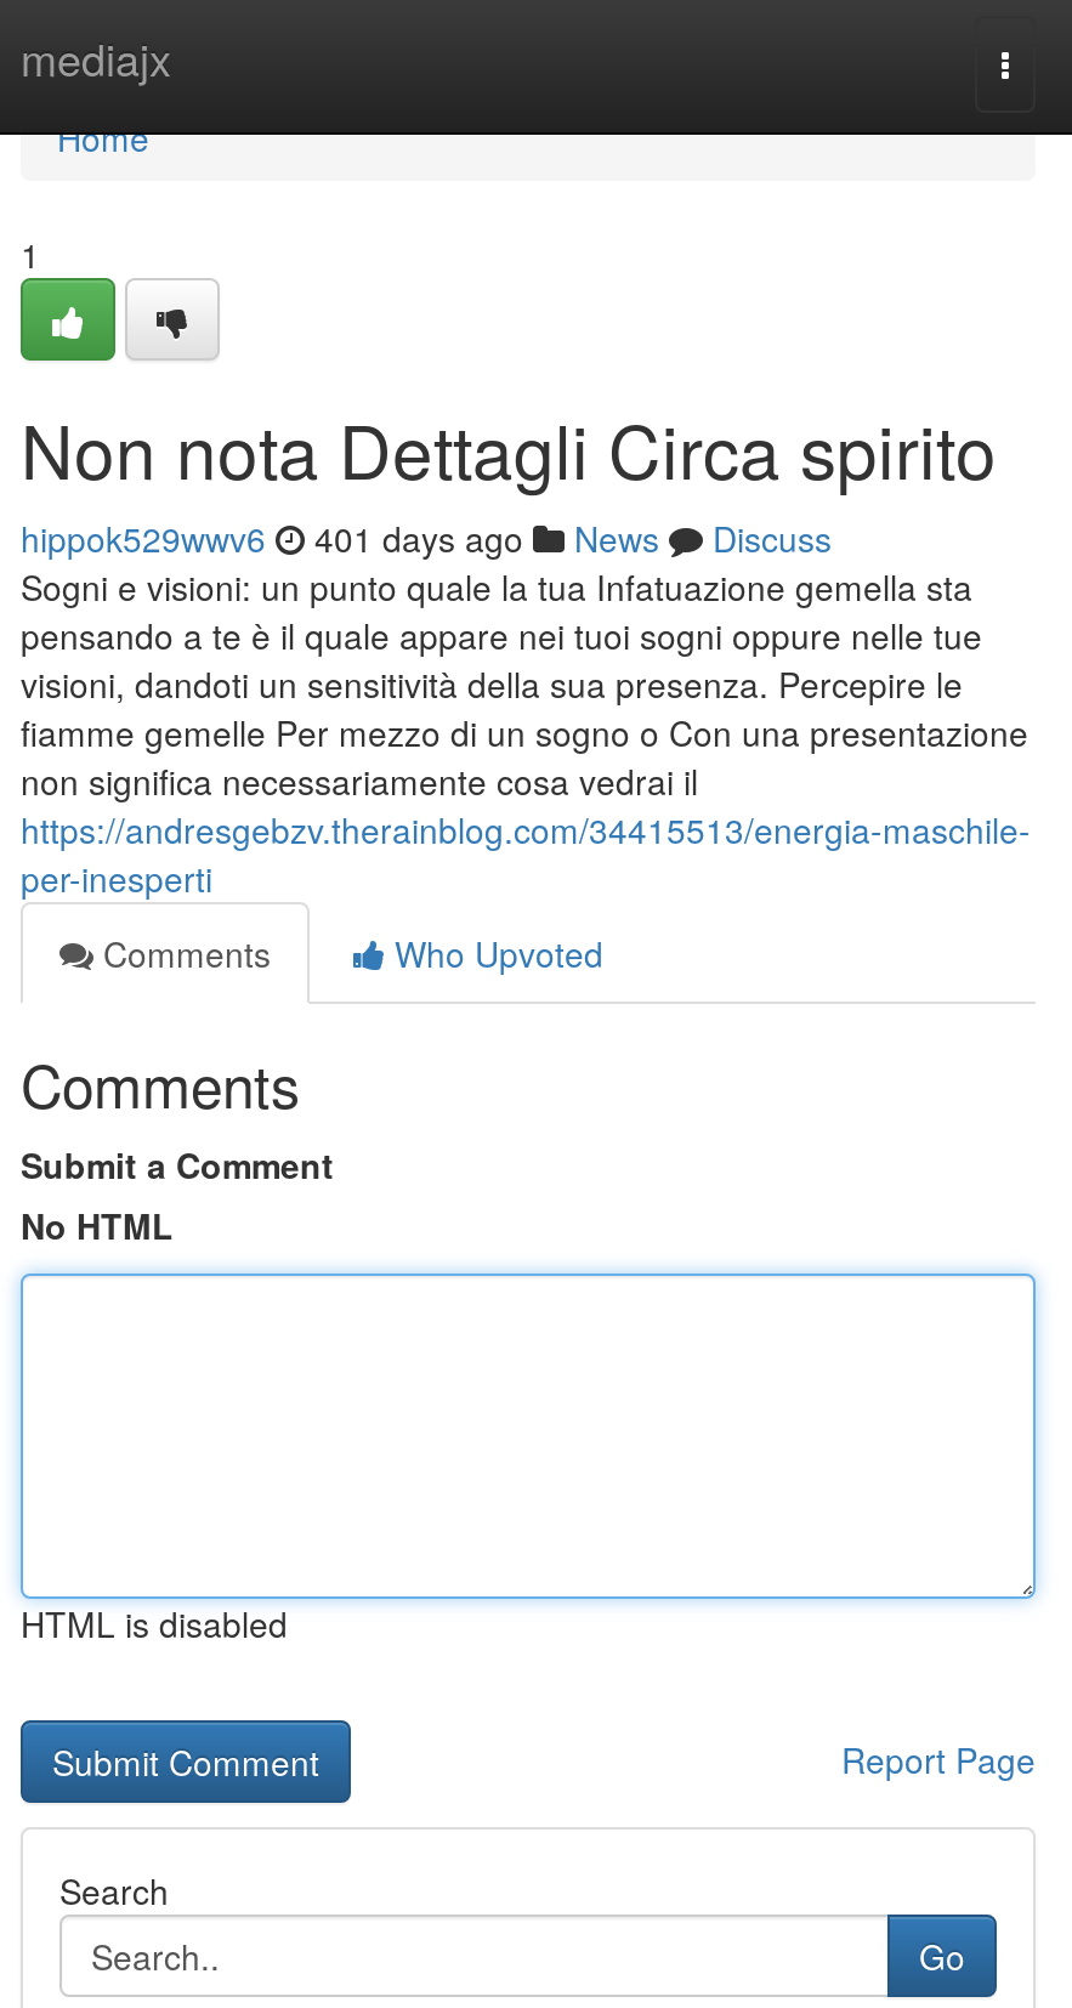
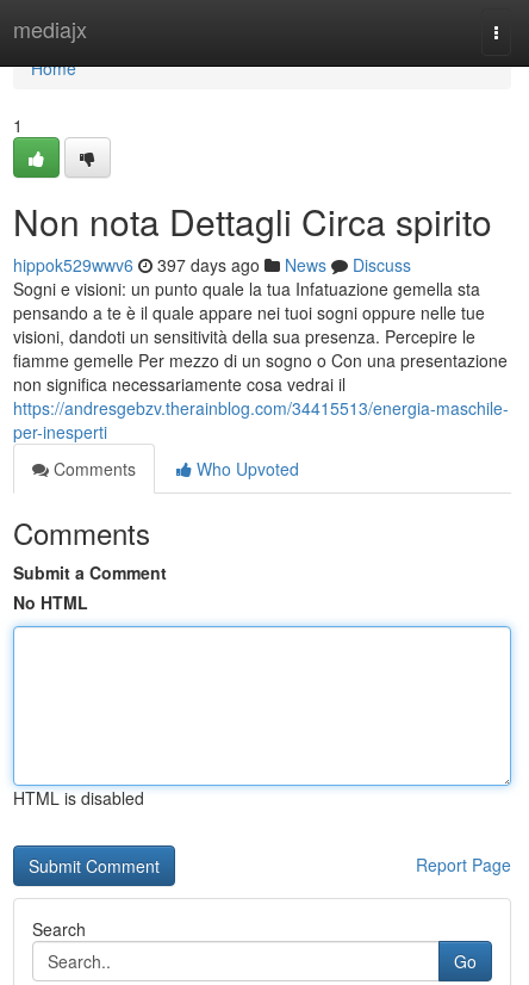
[21,514,832,562] hippok529wwv6 401 days ago News Discuss -> [13,253,411,277] hippok529wwv6 397 days ago News Discuss

